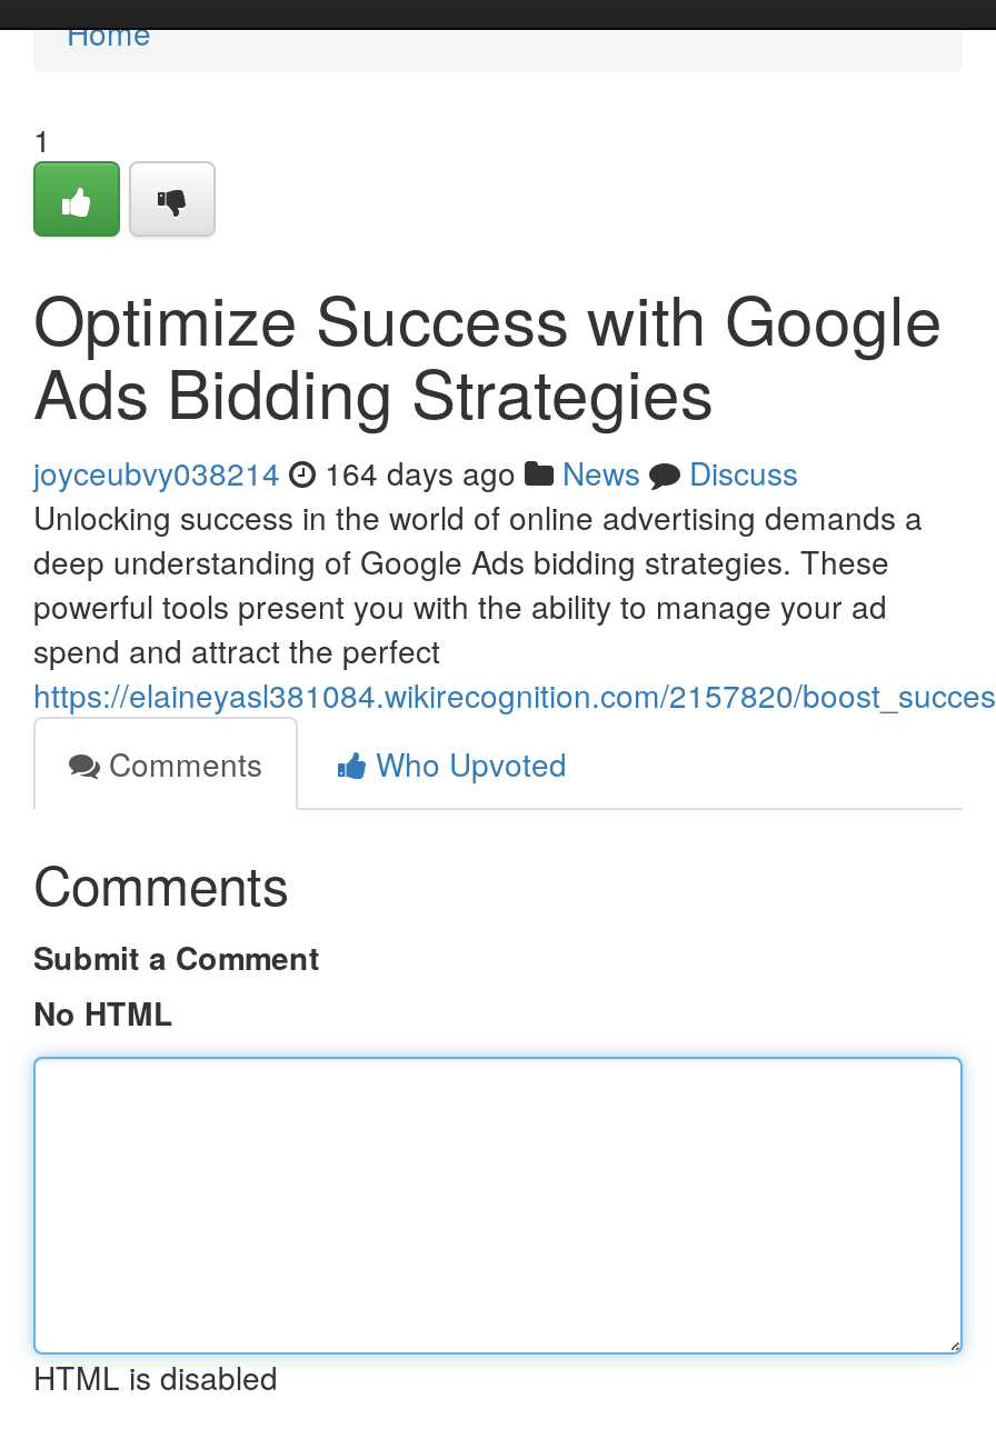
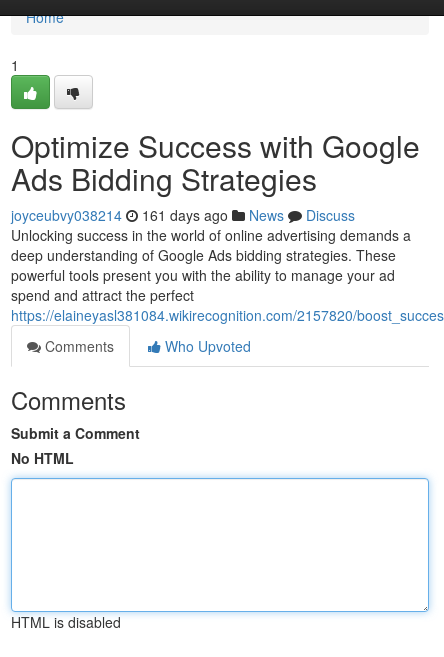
[33,450,798,494] joyceubvy038214 164 days ago News Discuss -> [11,205,355,225] joyceubvy038214 161 days ago News Discuss

